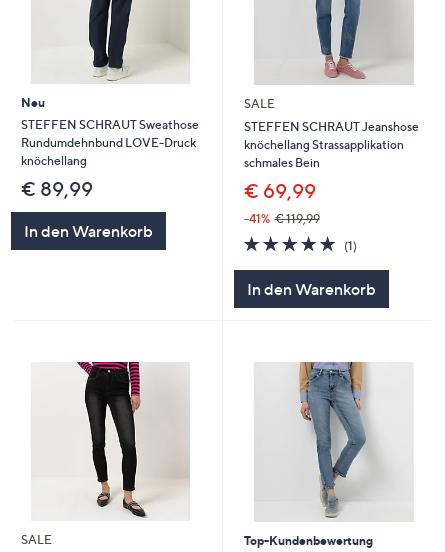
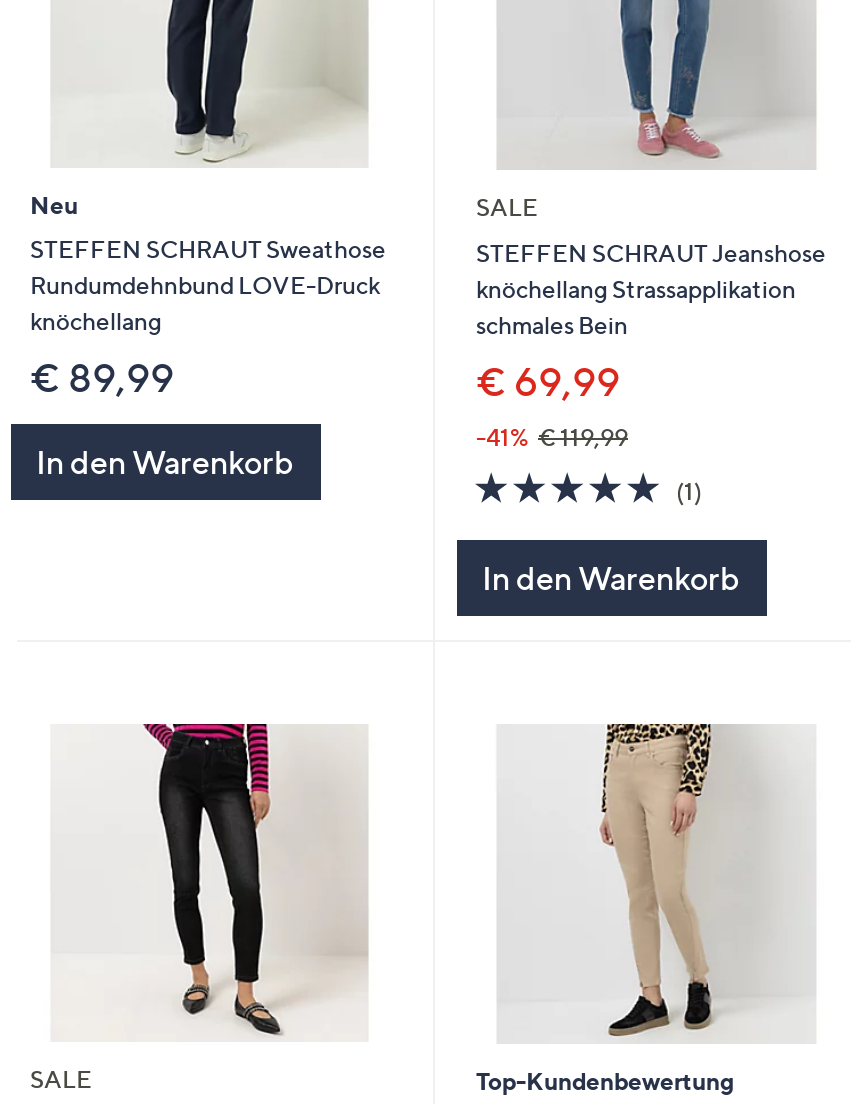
[298,361,389,519] [image] -> [587,722,769,1038] [image]

